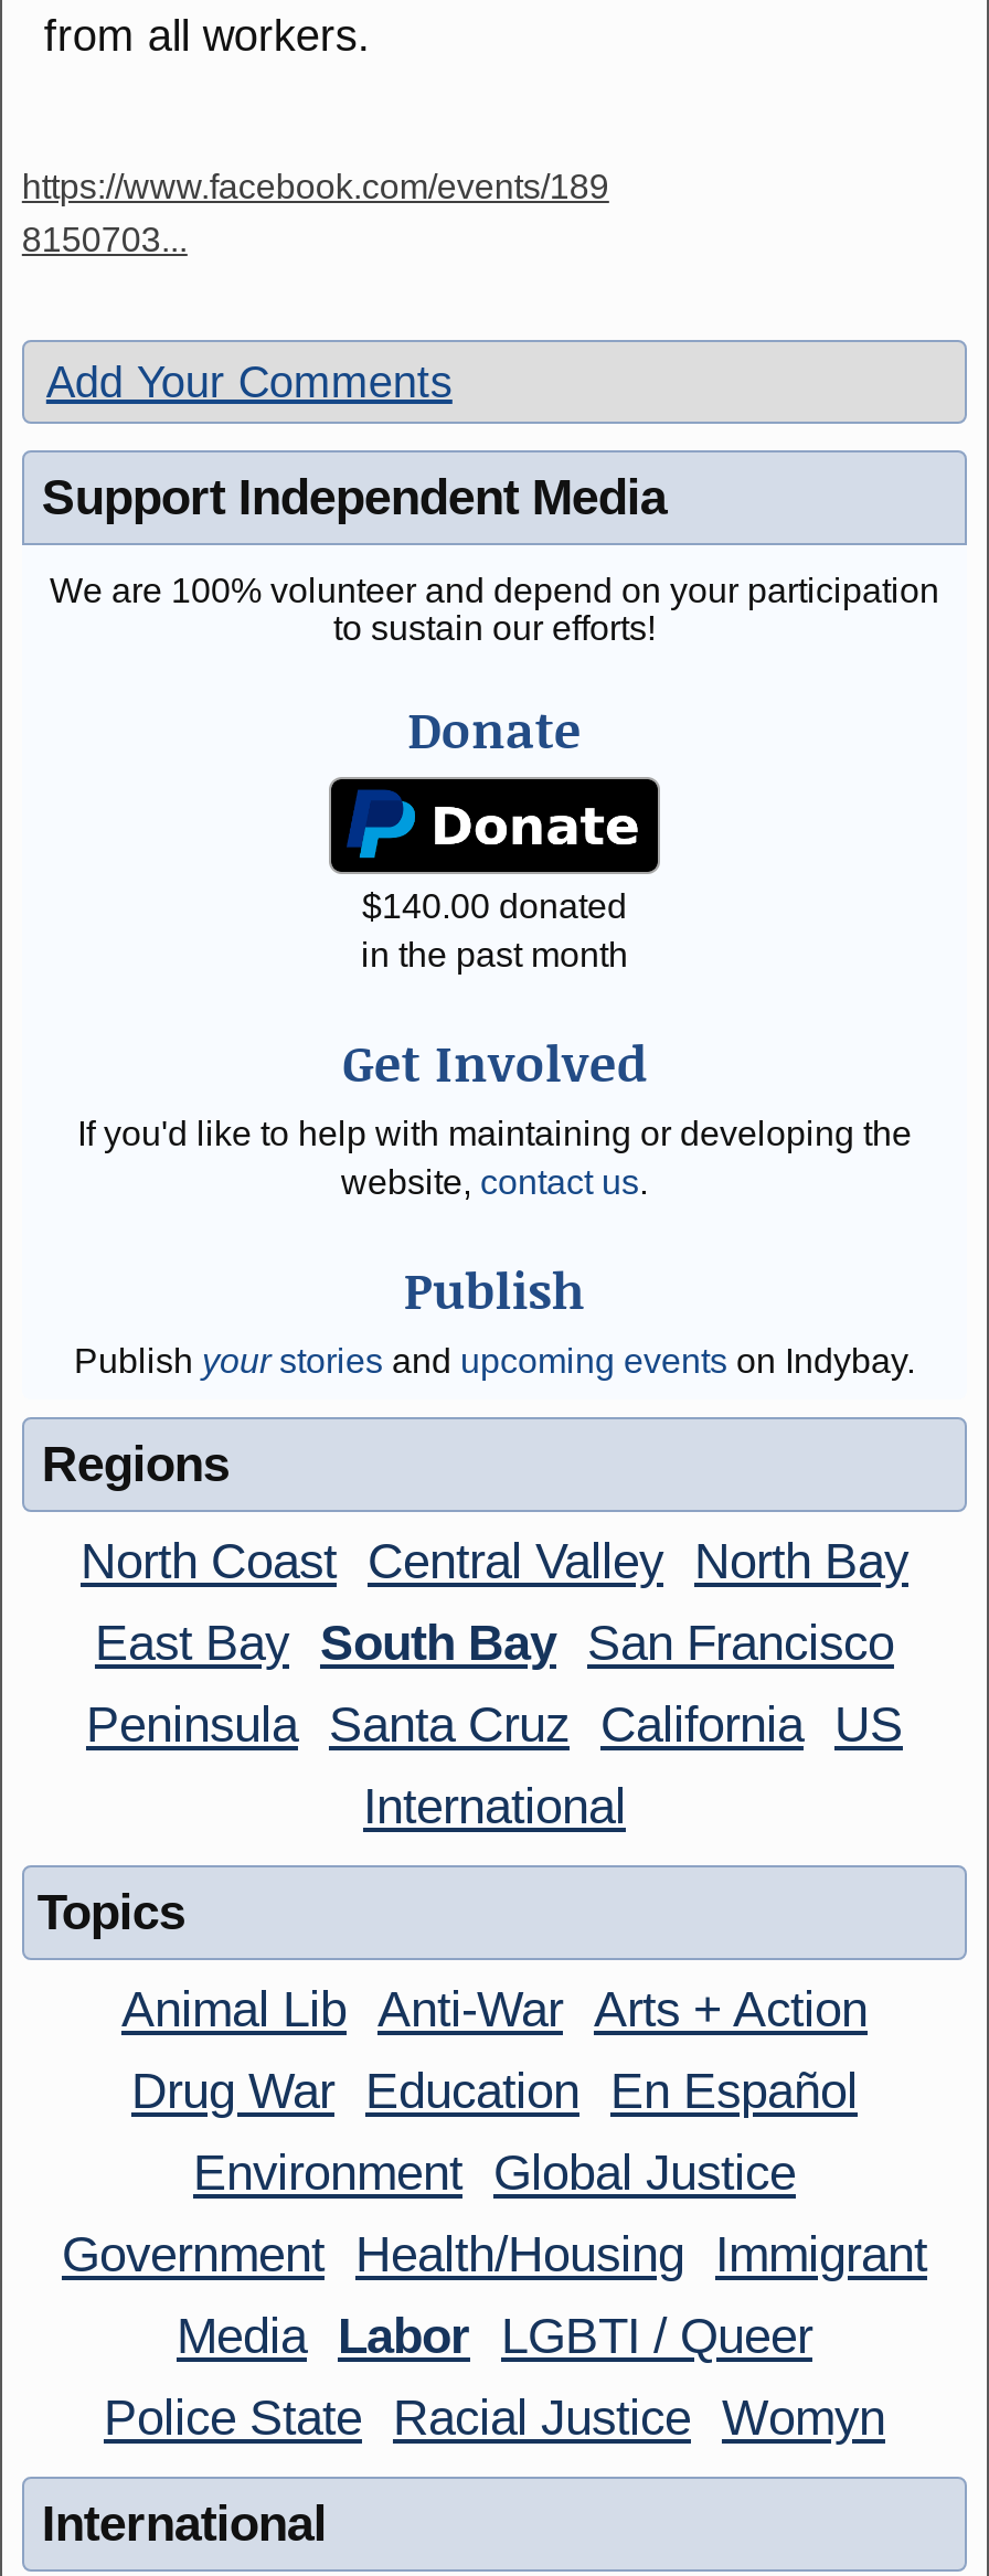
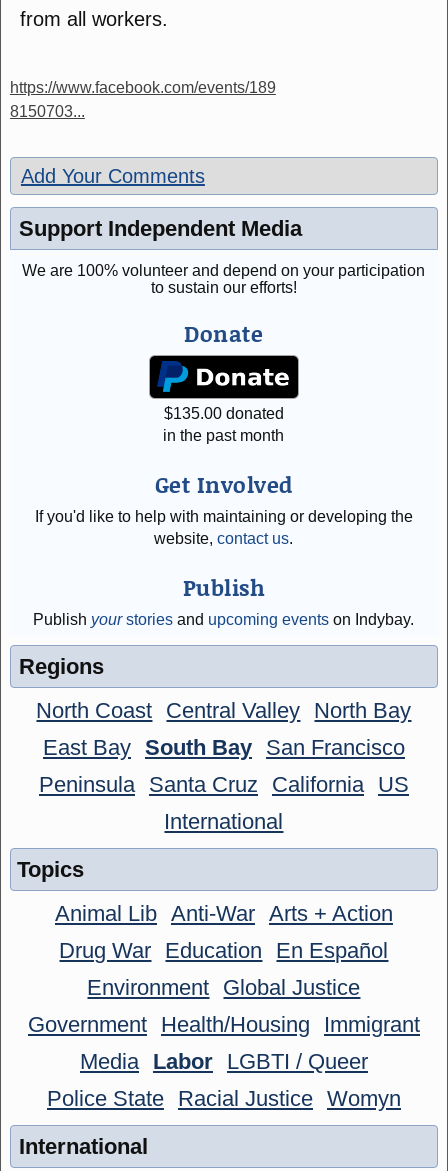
[362,888,627,925] $140.00 donated -> [164,405,284,422] $135.00 donated

